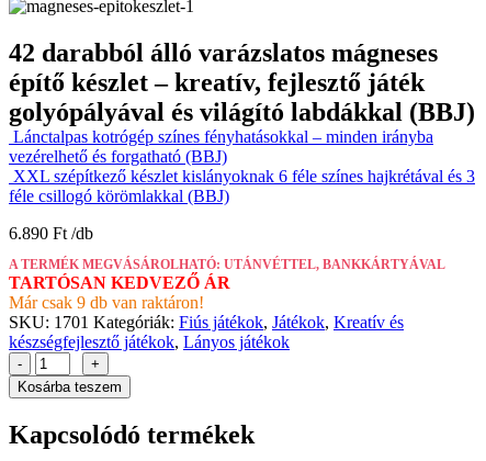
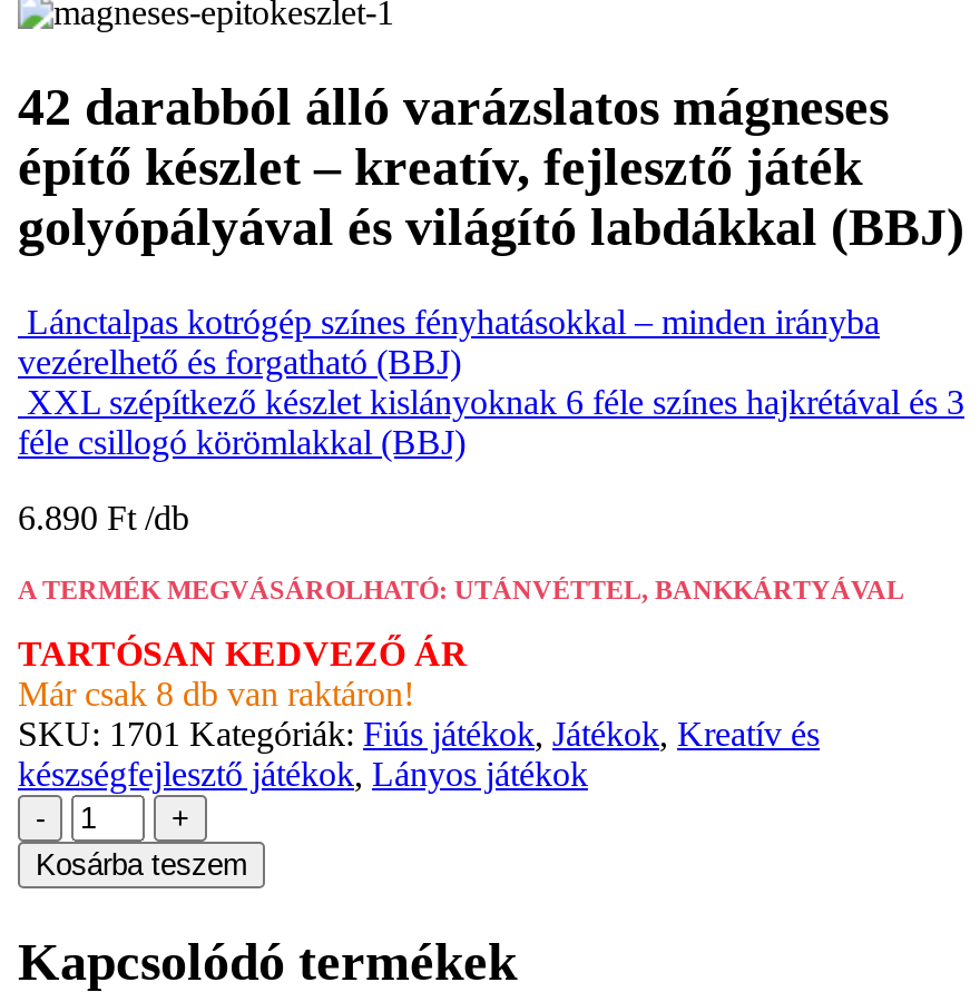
[9,293,204,311] Már csak 9 db van raktáron! -> [18,674,414,712] Már csak 8 db van raktáron!

